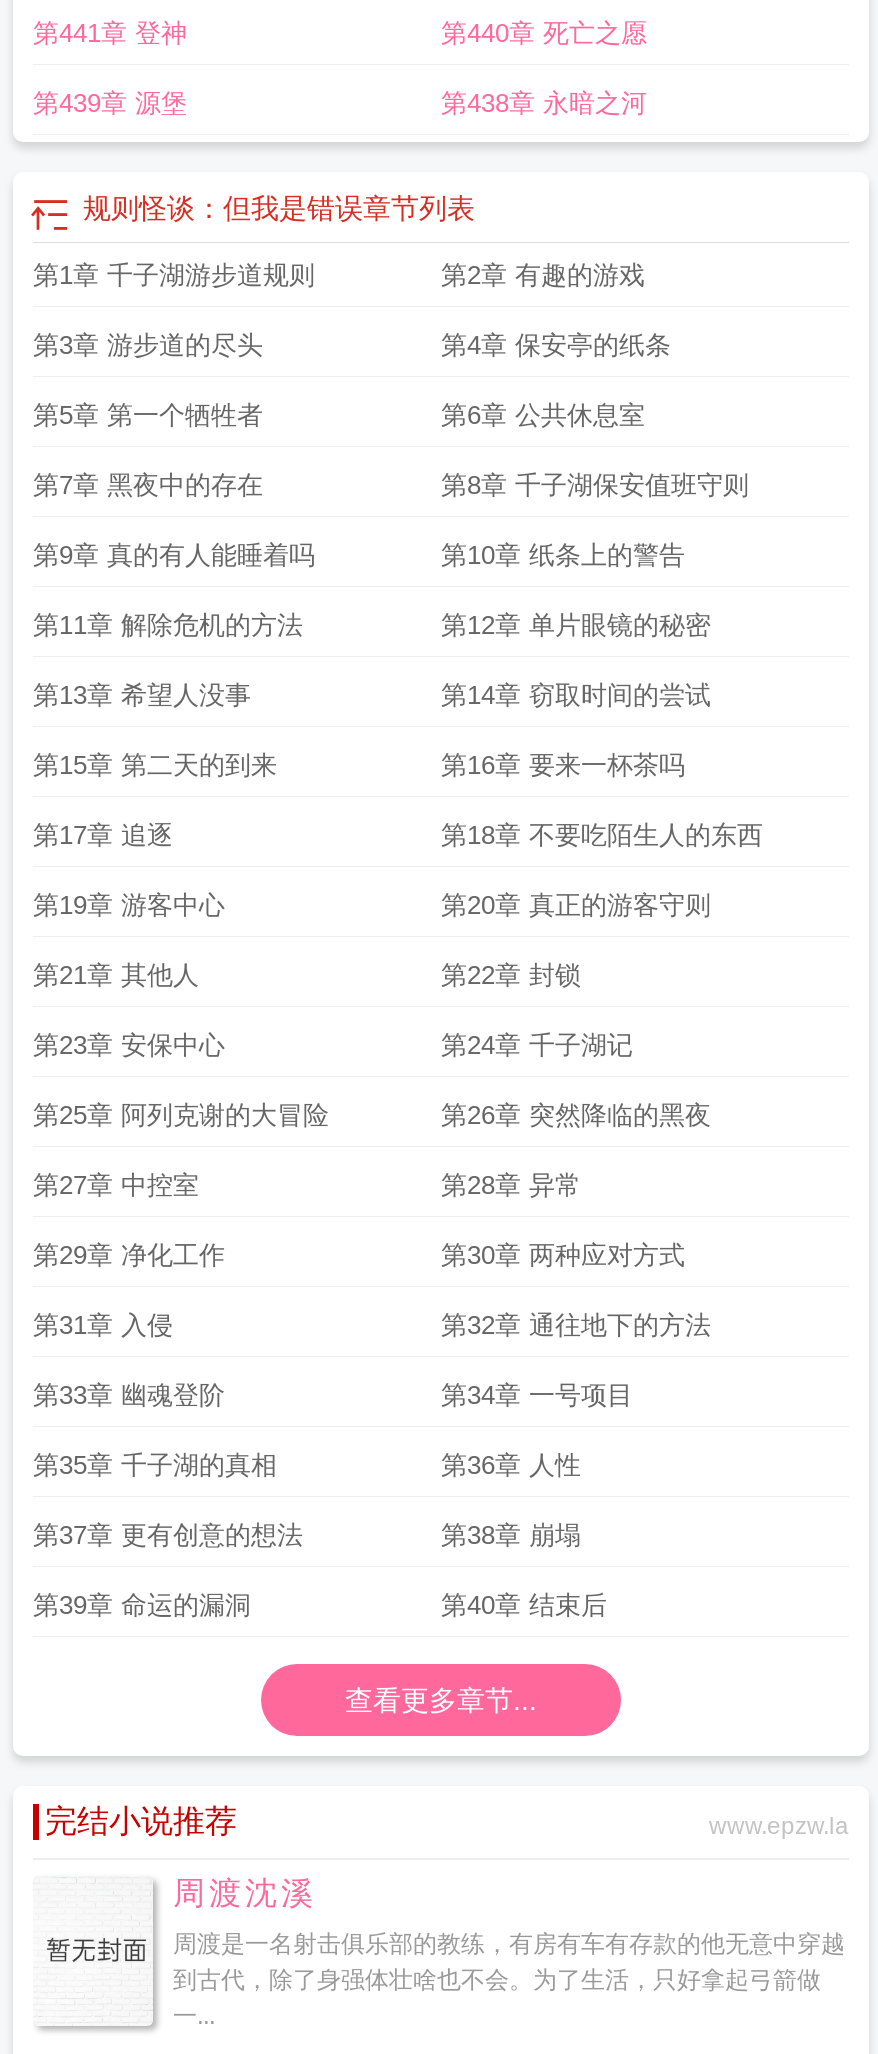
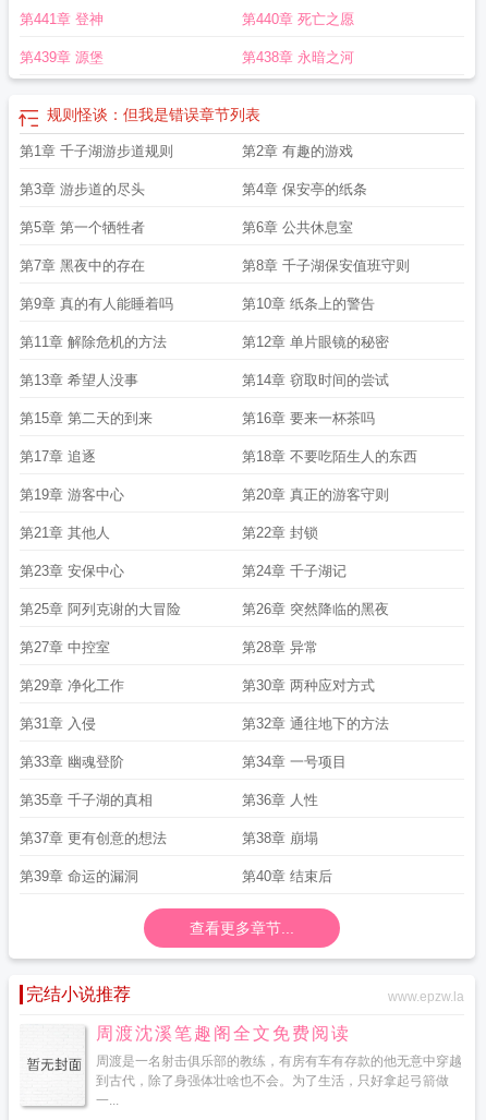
[173,1876,317,1910] 周渡沈溪 -> [96,1024,351,1043] 周渡沈溪笔趣阁全文免费阅读

